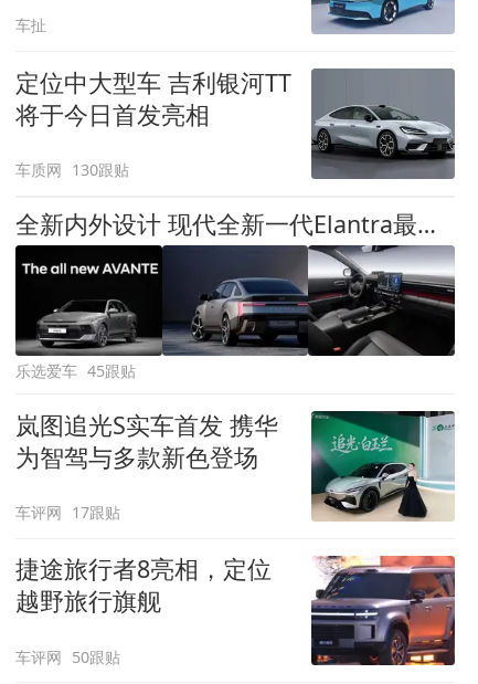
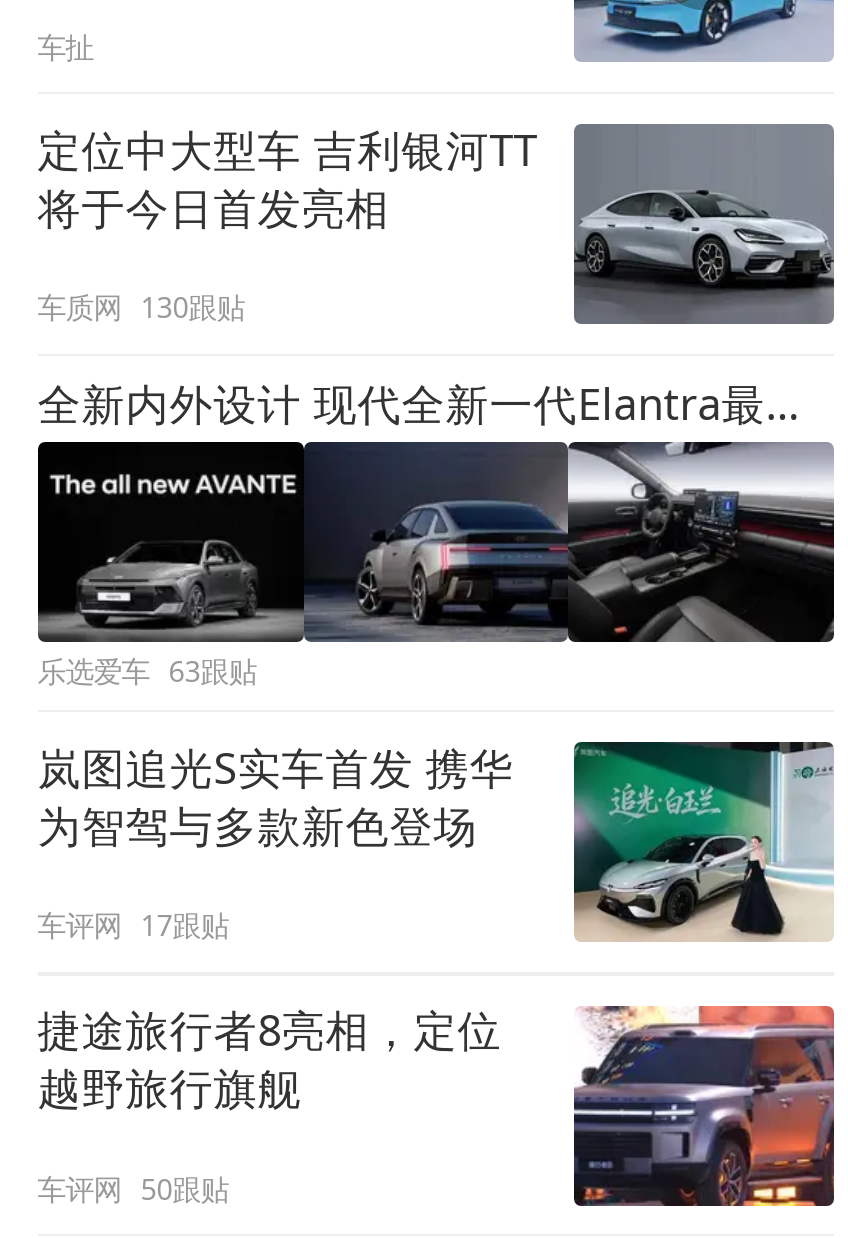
[15,361,136,382] 乐选爱车 45跟贴 -> [37,651,257,689] 乐选爱车 63跟贴

